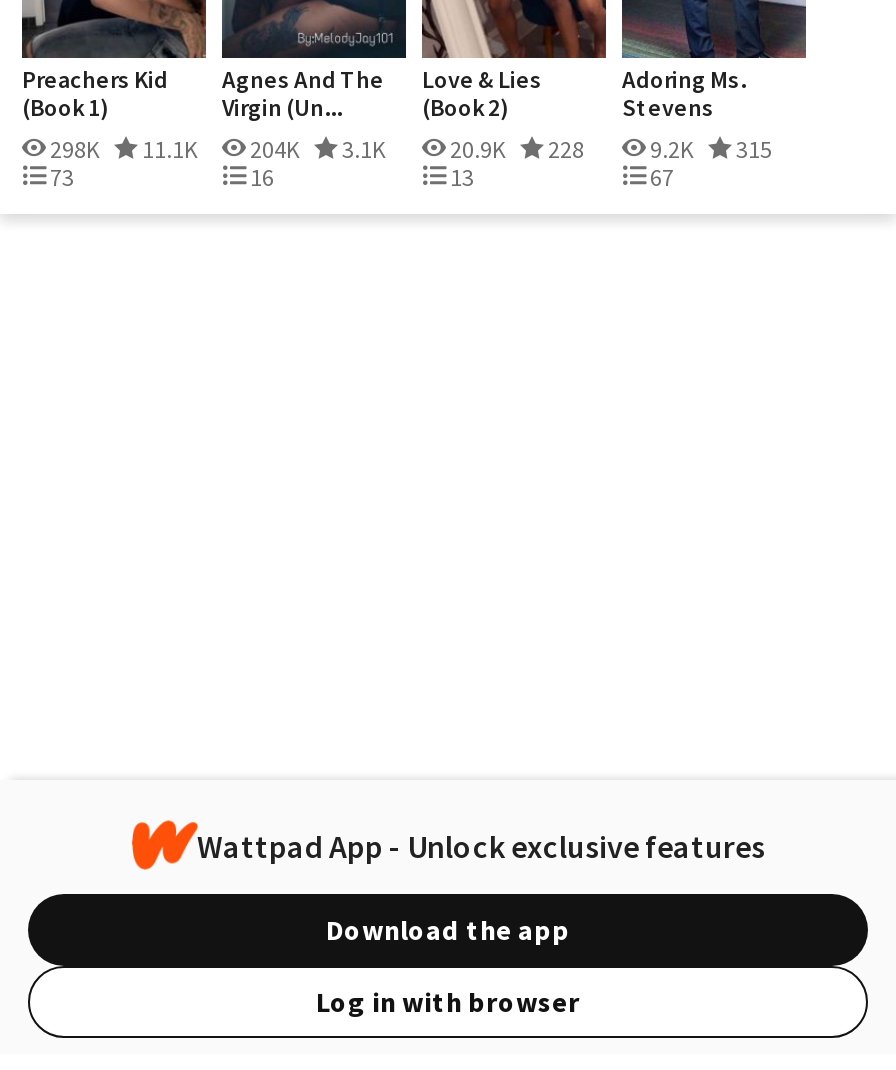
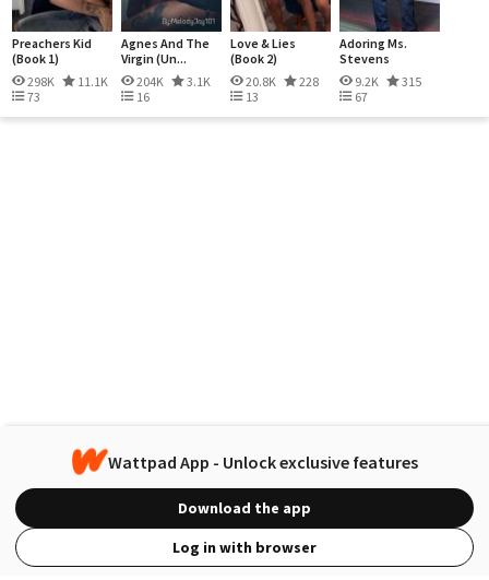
[46,134,584,164] 298K 11.1K 204K 3.1K 20.9K 228 -> [25,73,319,90] 298K 11.1K 204K 3.1K 20.8K 228

